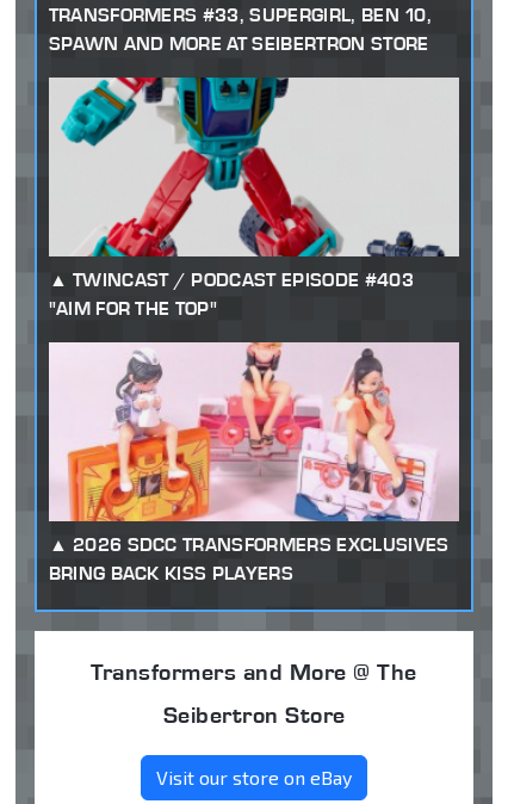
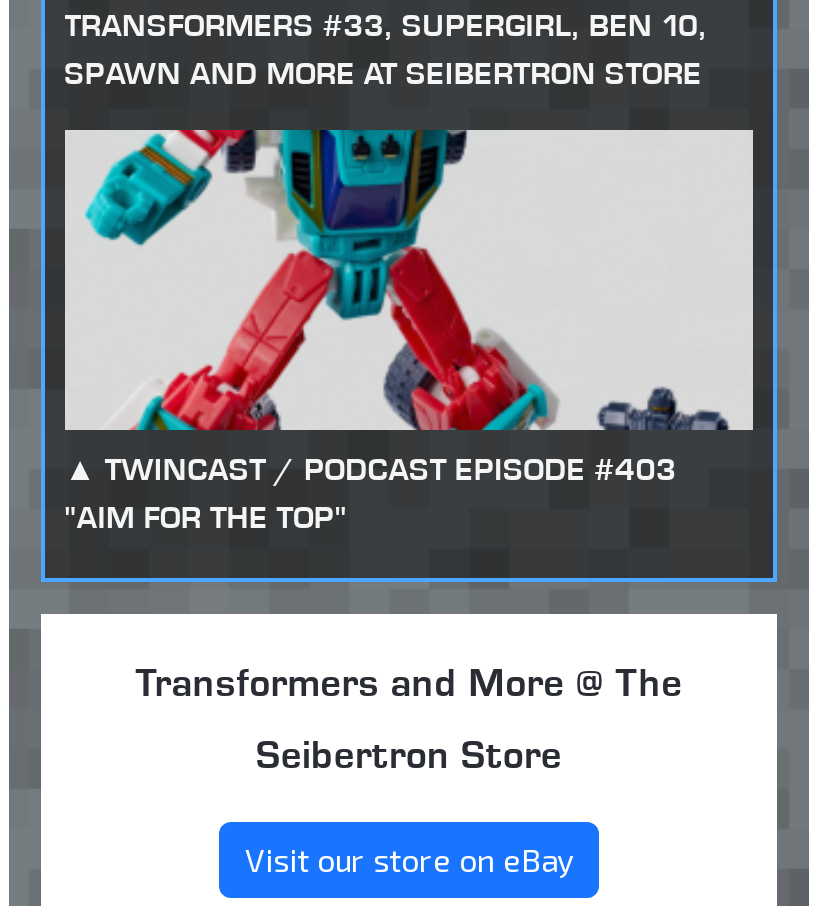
[48,341,456,585] [image] | 2026 SDCC TRANSFORMERS EXCLUSIVES | BRING BACK KISS PLAYERS -> none

